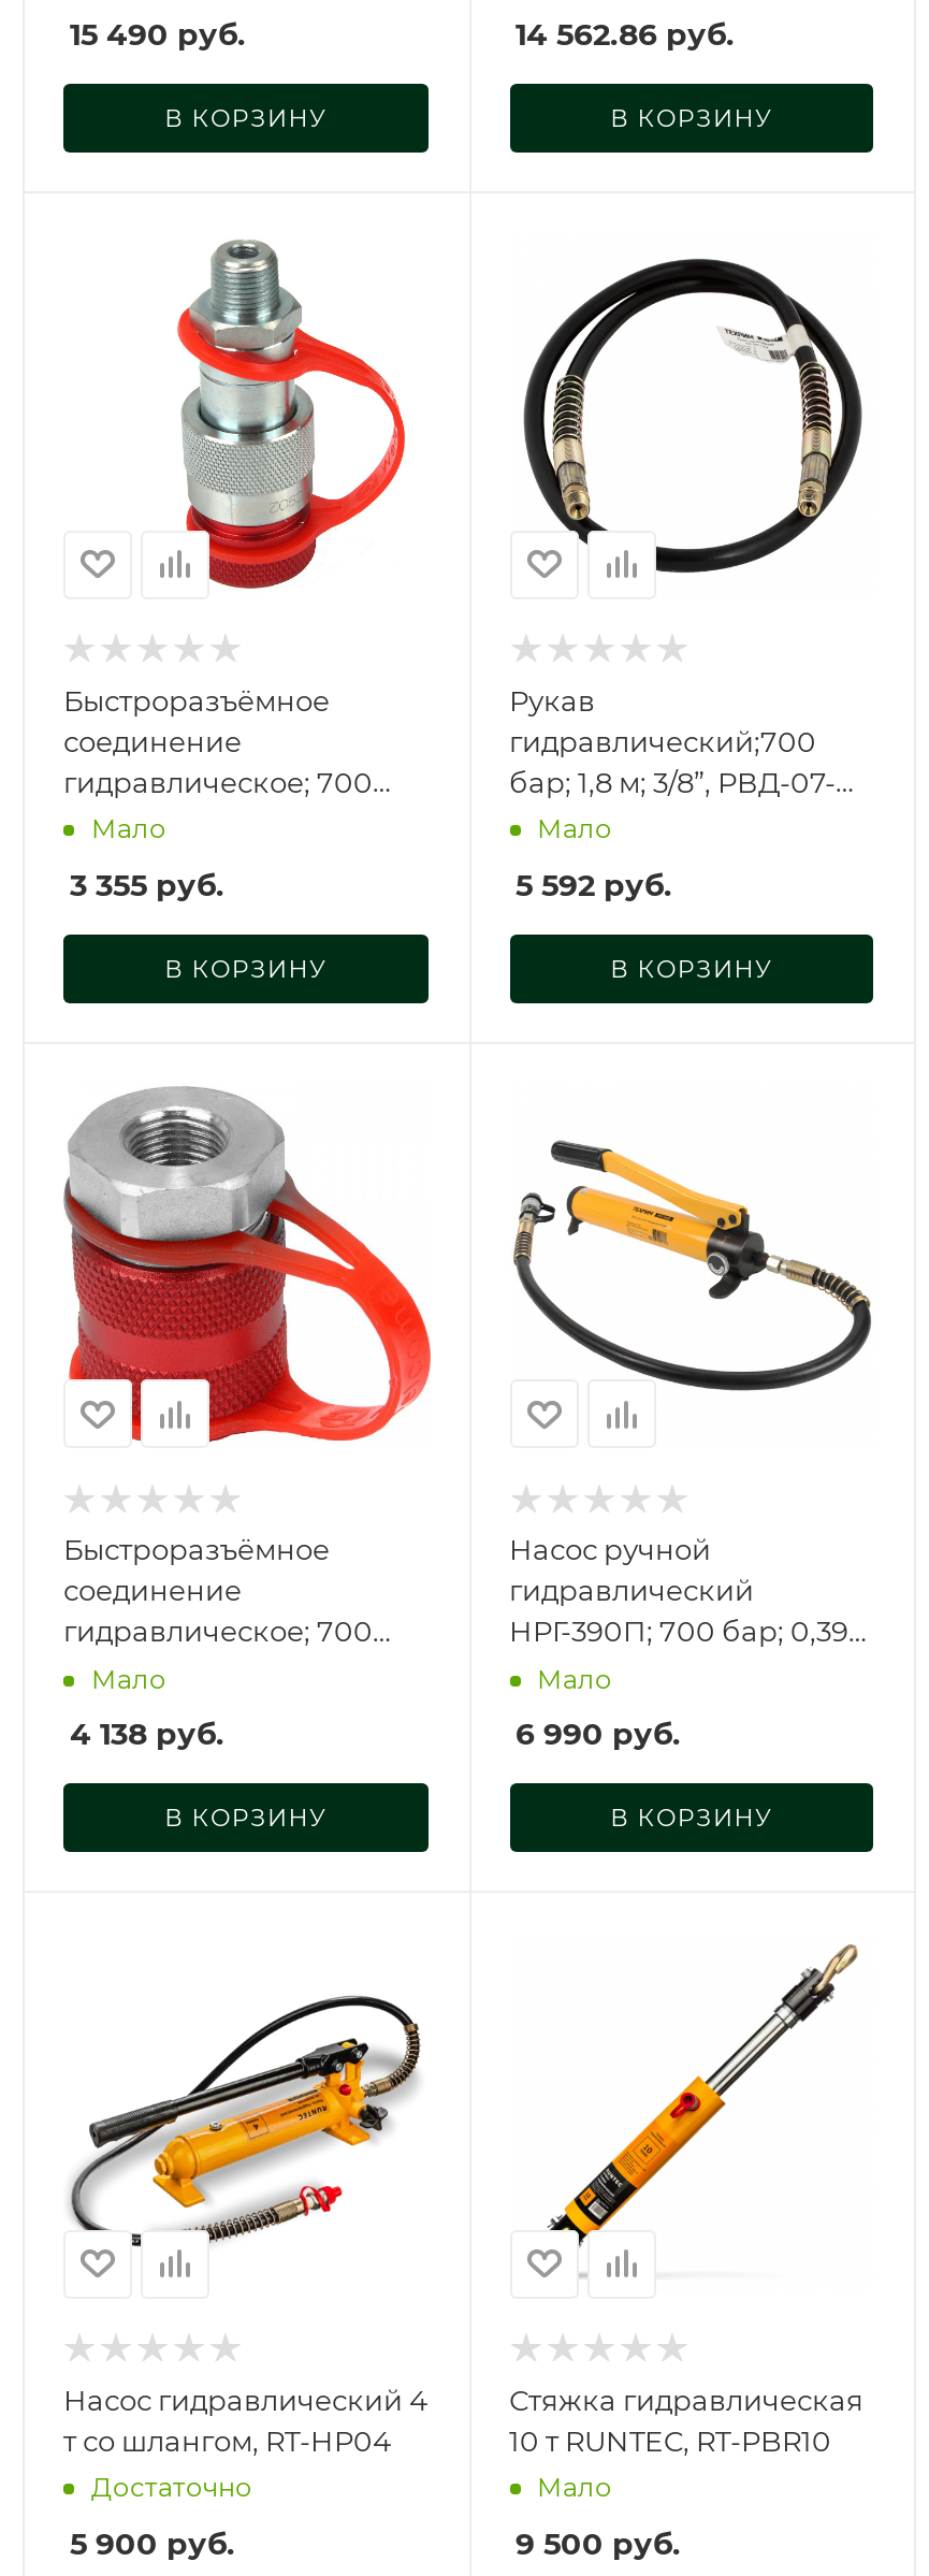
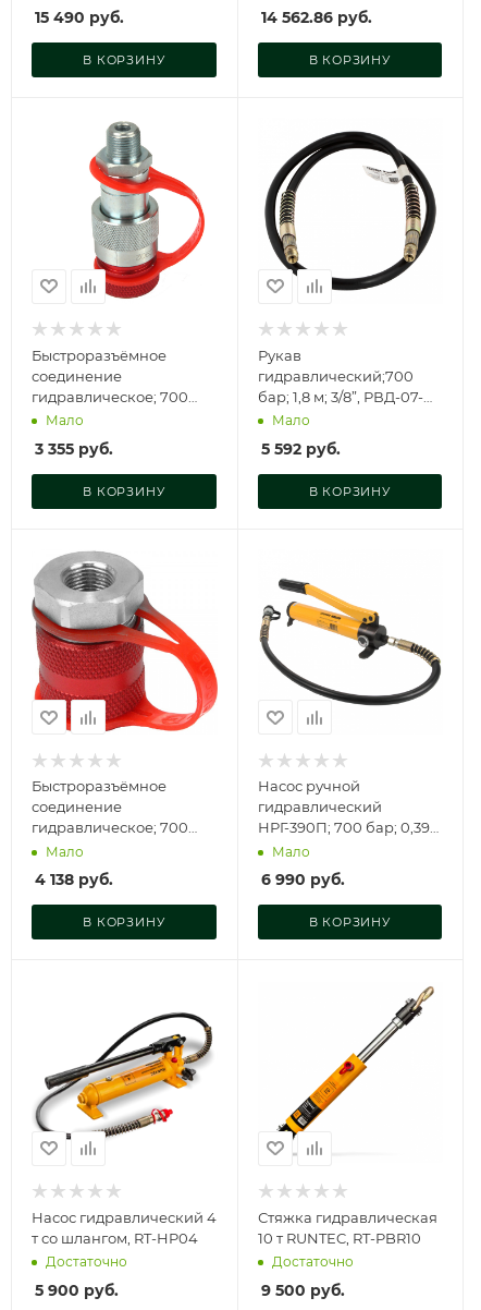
[537,2471,612,2503] Мало -> [272,1253,353,1270] Достаточно

